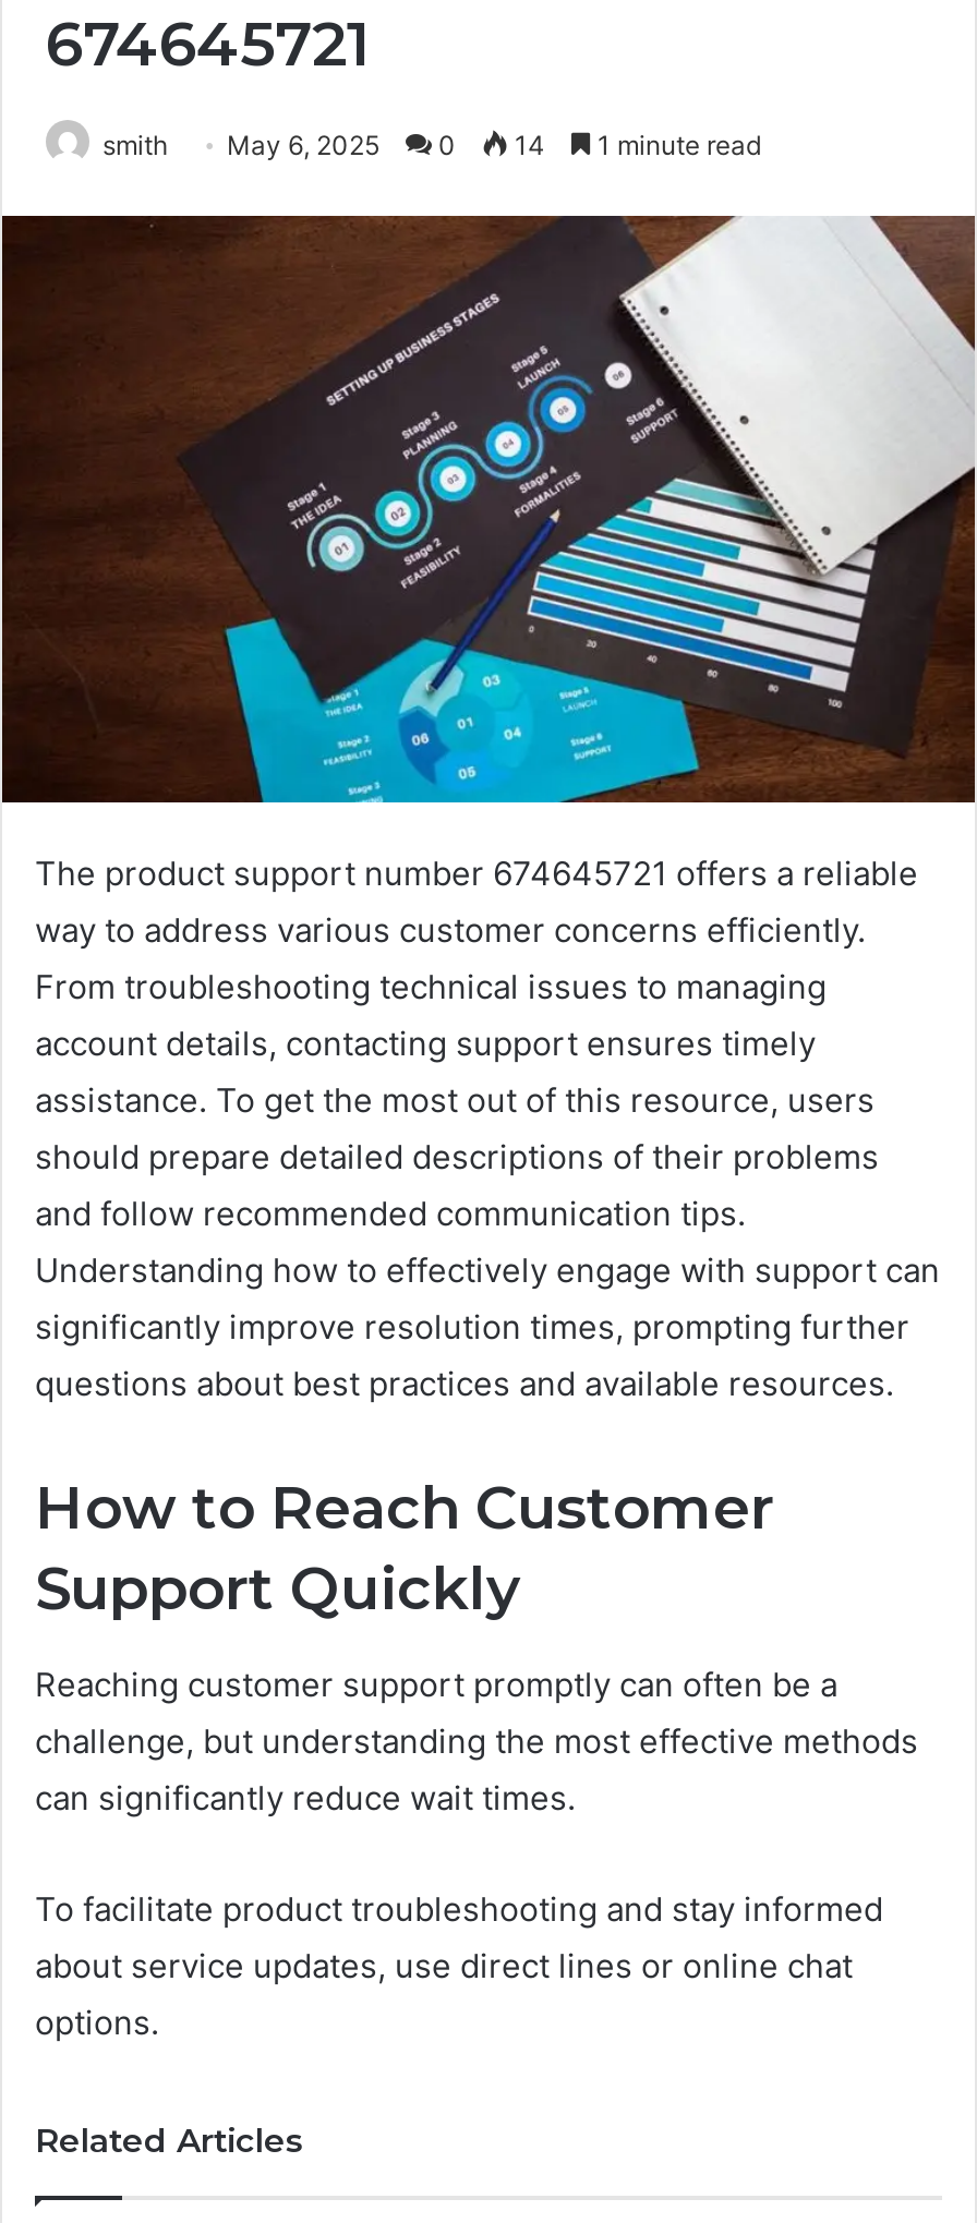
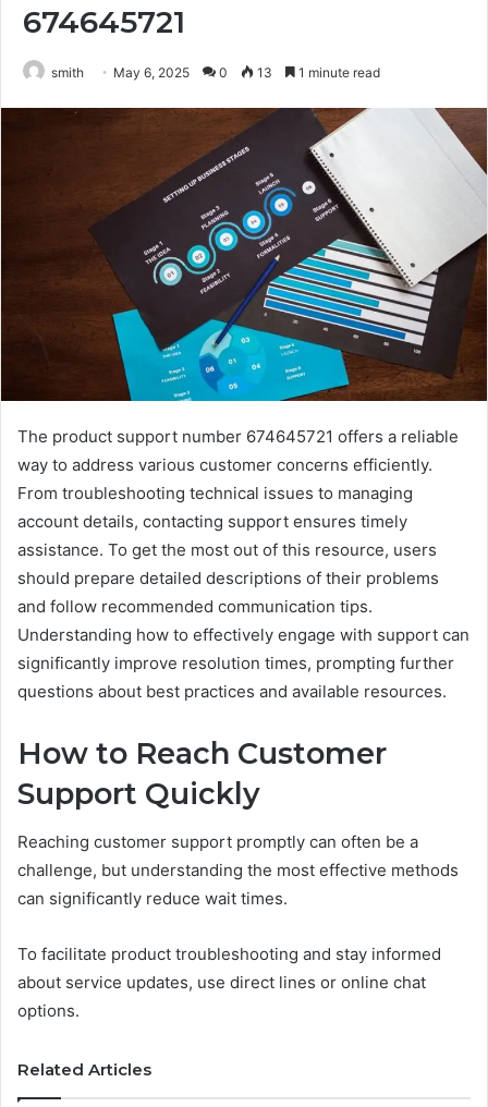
[102,128,761,161] smith May 6, 2025 0 14 1 minute read -> [51,64,380,80] smith May 6, 2025 0 13 1 minute read

